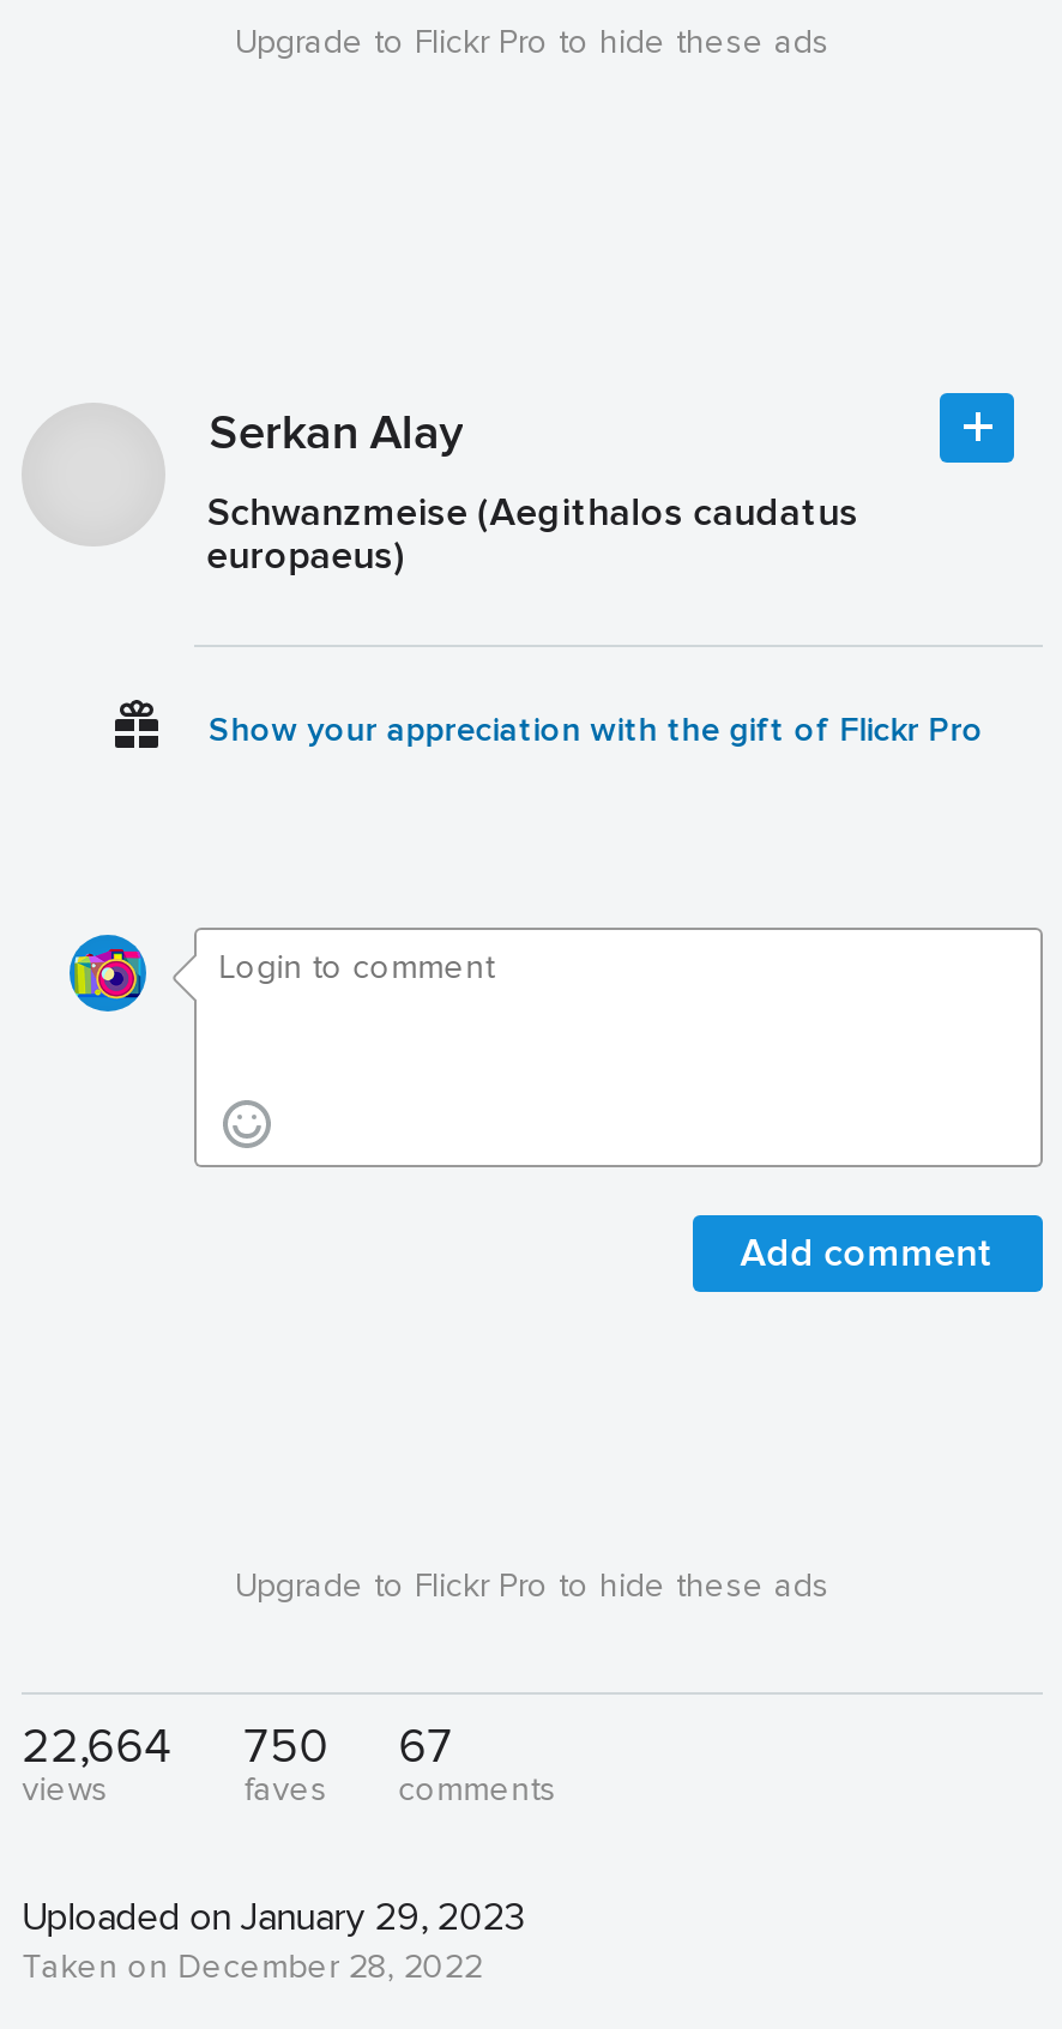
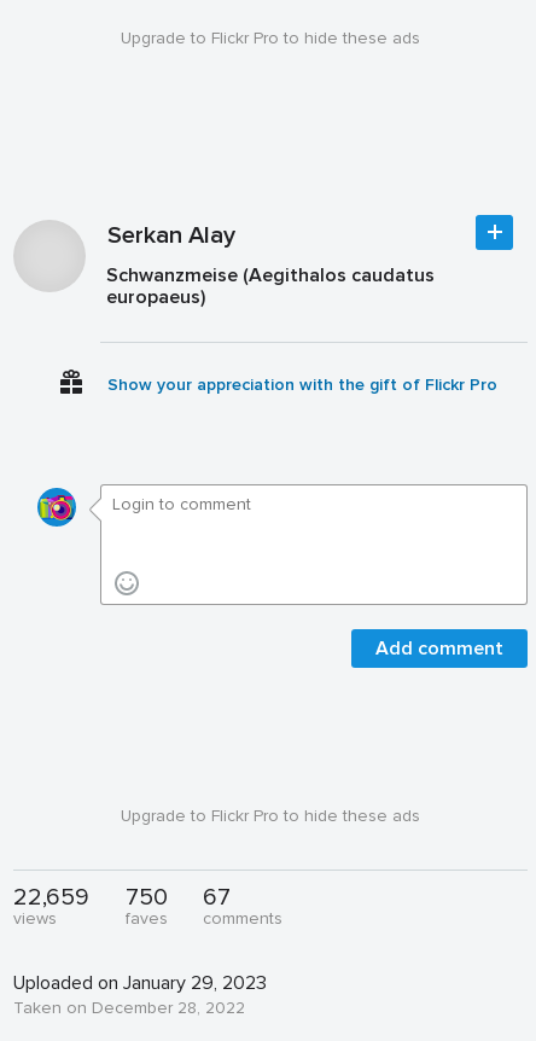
[22,1719,454,1776] 22,664 750 67 -> [14,883,231,912] 22,659 750 67

